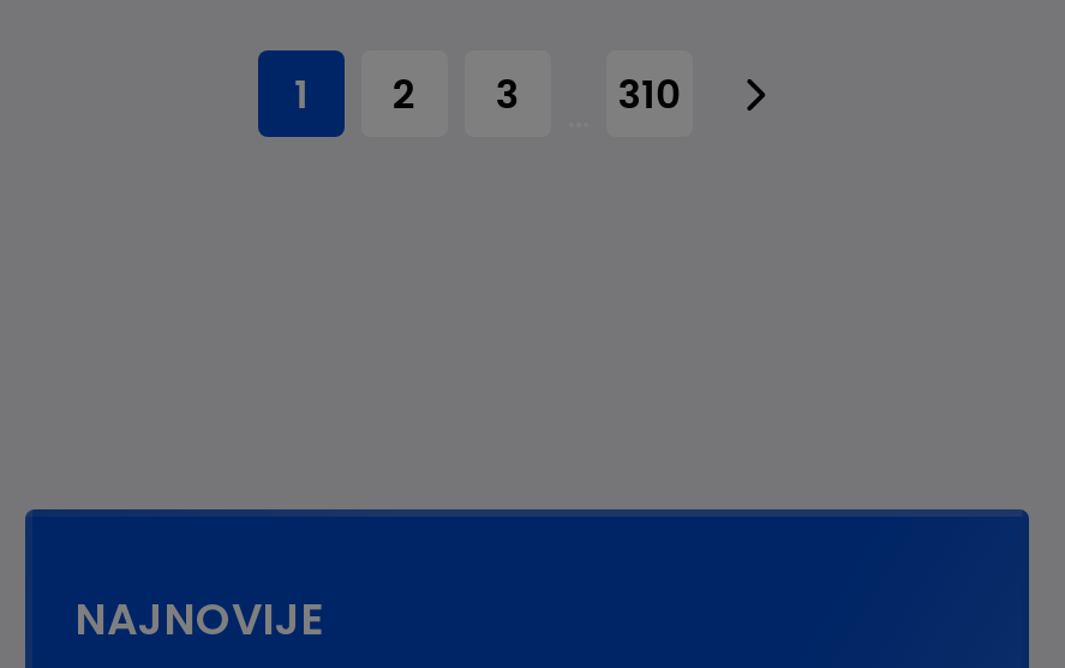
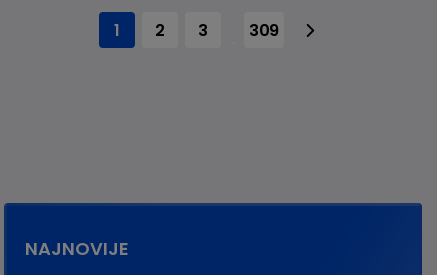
[294,66,681,142] 1 2 3 ... 310 -> [114,19,279,50] 1 2 3 ... 309

